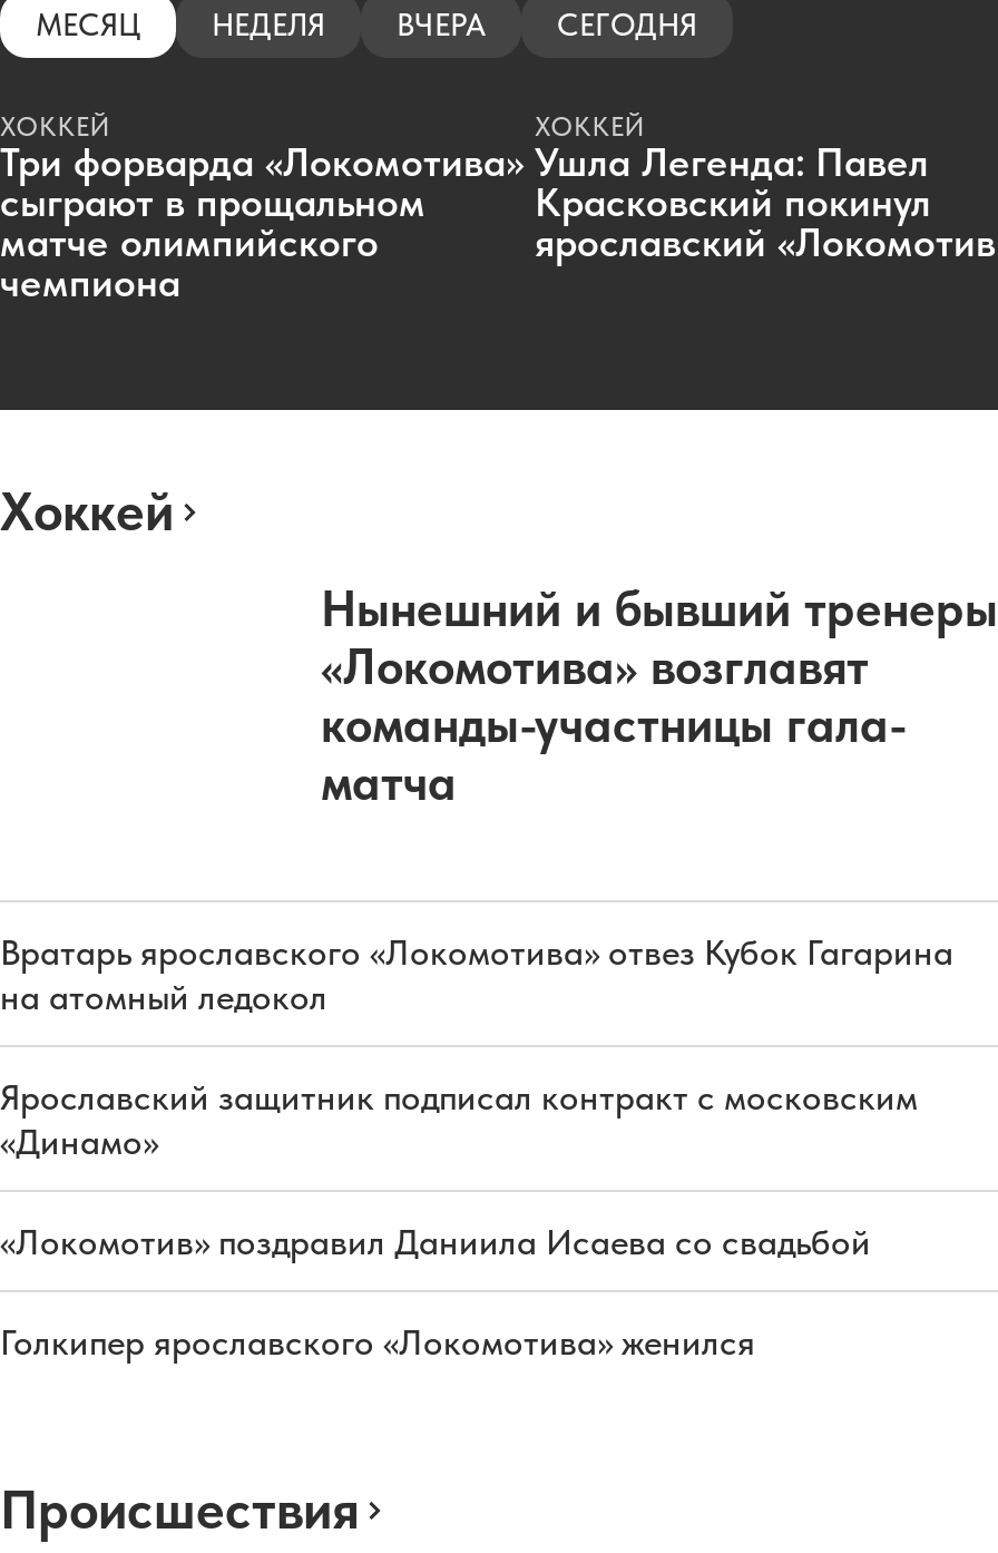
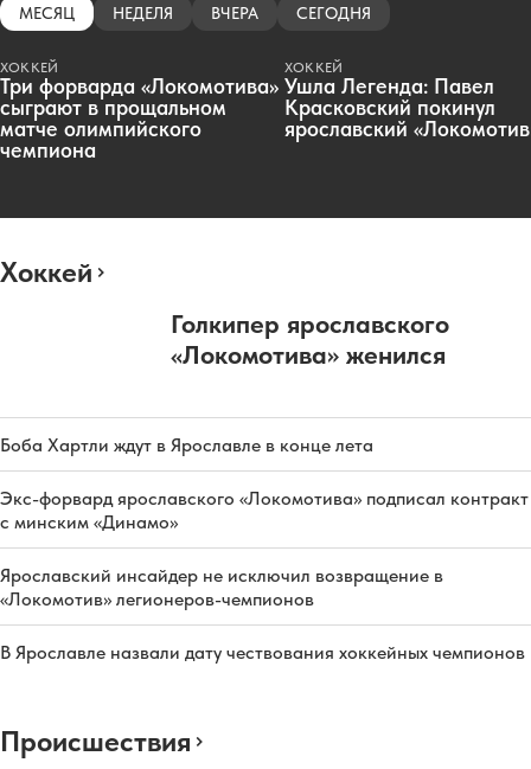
[321,580,998,812] Нынешний и бывший тренеры | «Локомотива» возглавят | команды-участницы гала- | матча -> [171,308,449,370] Голкипер ярославского | «Локомотива» женился
[0,932,953,1019] Вратарь ярославского «Локомотива» отвез Кубок Гагарина | на атомный ледокол -> [0,434,373,457] Боба Хартли ждут в Ярославле в конце лета
[0,1077,918,1164] Ярославский защитник подписал контракт с московским | «Динамо» -> [0,487,529,534] Экс-форвард ярославского «Локомотива» подписал контракт | с минским «Динамо»
[0,1222,871,1264] «Локомотив» поздравил Даниила Исаева со свадьбой -> [0,564,443,611] Ярославский инсайдер не исключил возвращение в | «Локомотив» легионеров-чемпионов
[0,1322,755,1364] Голкипер ярославского «Локомотива» женился -> [0,641,525,664] В Ярославле назвали дату чествования хоккейных чемпионов

